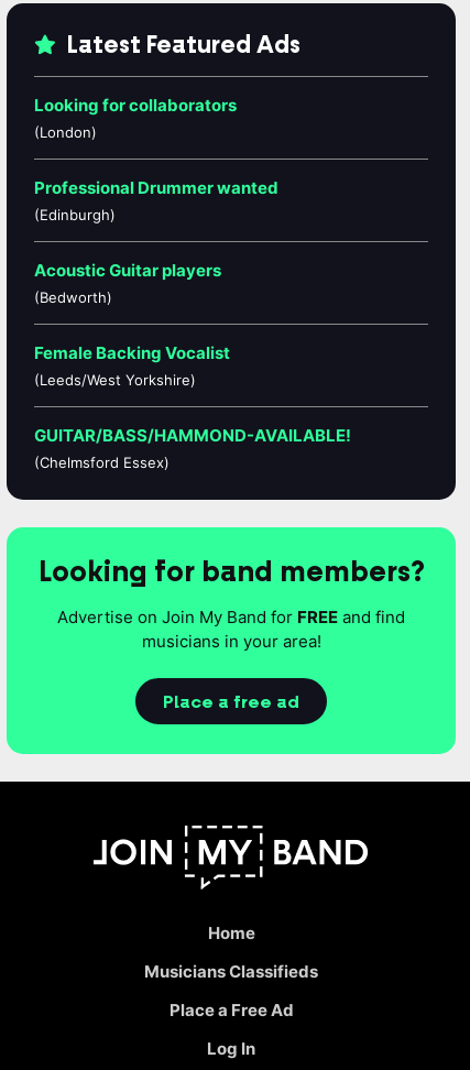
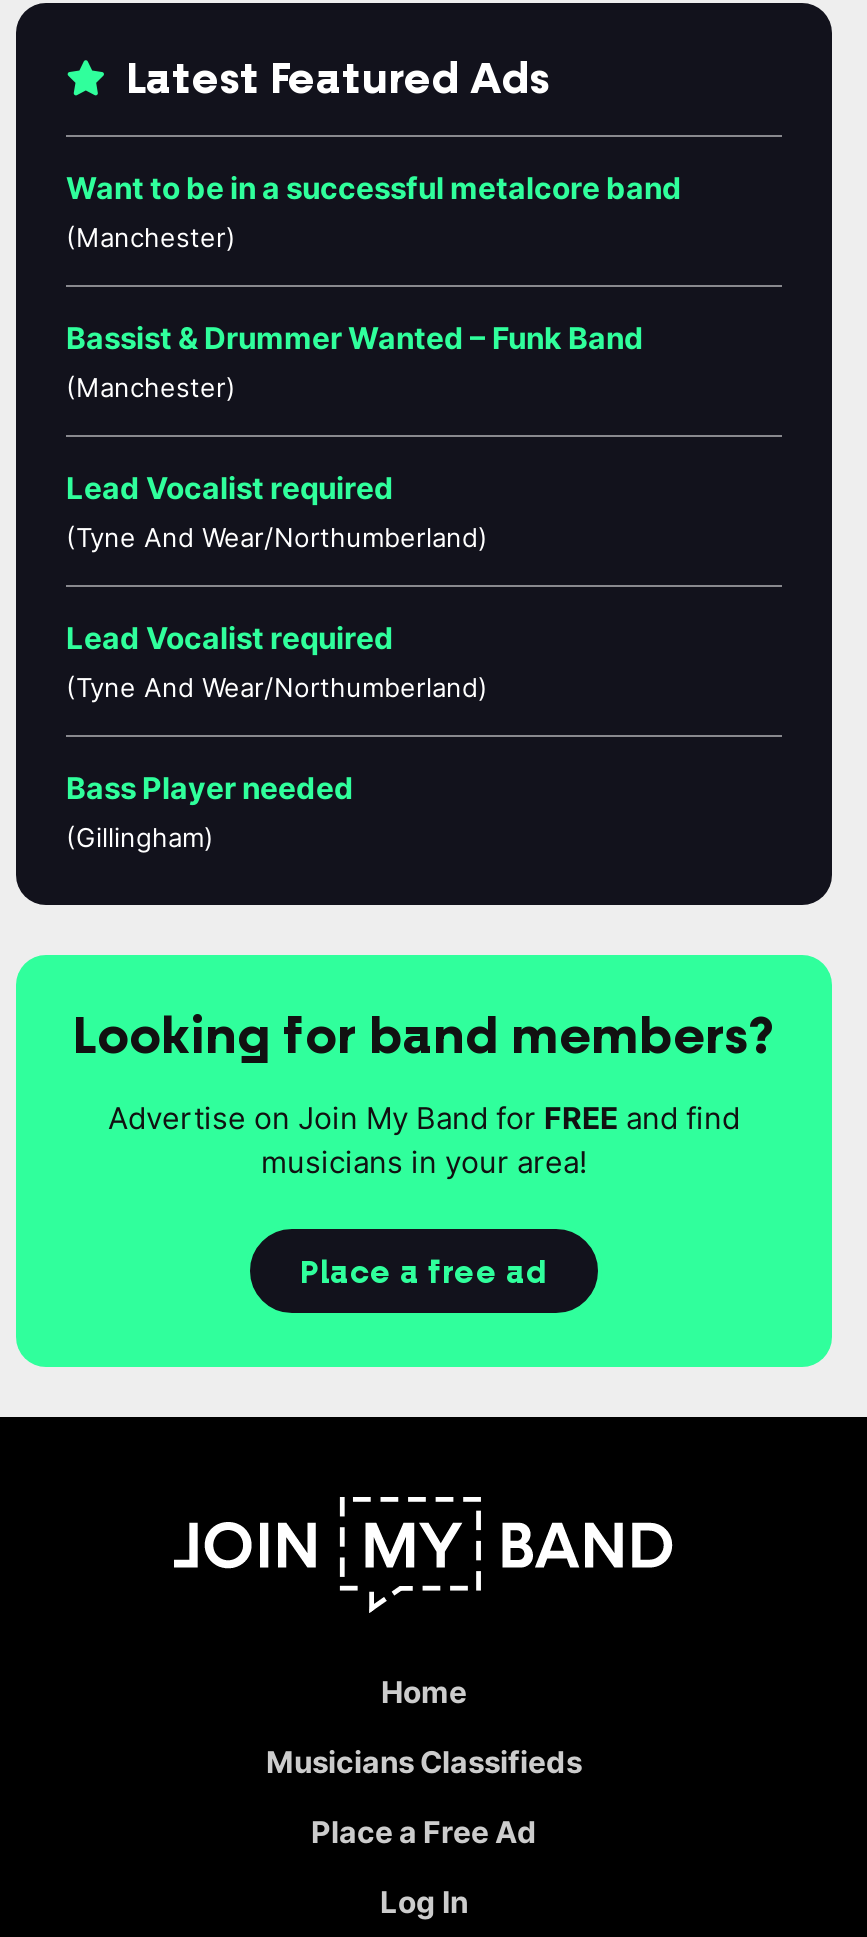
[34,95,237,141] Looking for collaborators | (London) -> [66,169,682,253] Want to be in a successful metalcore band | (Manchester)
[34,177,278,223] Professional Drummer wanted | (Edinburgh) -> [66,319,644,403] Bassist & Drummer Wanted – Funk Band | (Manchester)
[34,260,221,306] Acoustic Guitar players | (Bedworth) -> [66,469,488,553] Lead Vocalist required | (Tyne And Wear/Northumberland)
[34,342,230,389] Female Backing Vocalist | (Leeds/West Yorkshire) -> [66,619,488,703] Lead Vocalist required | (Tyne And Wear/Northumberland)
[34,425,351,471] GUITAR/BASS/HAMMOND-AVAILABLE! | (Chelmsford Essex) -> [66,769,354,853] Bass Player needed | (Gillingham)

